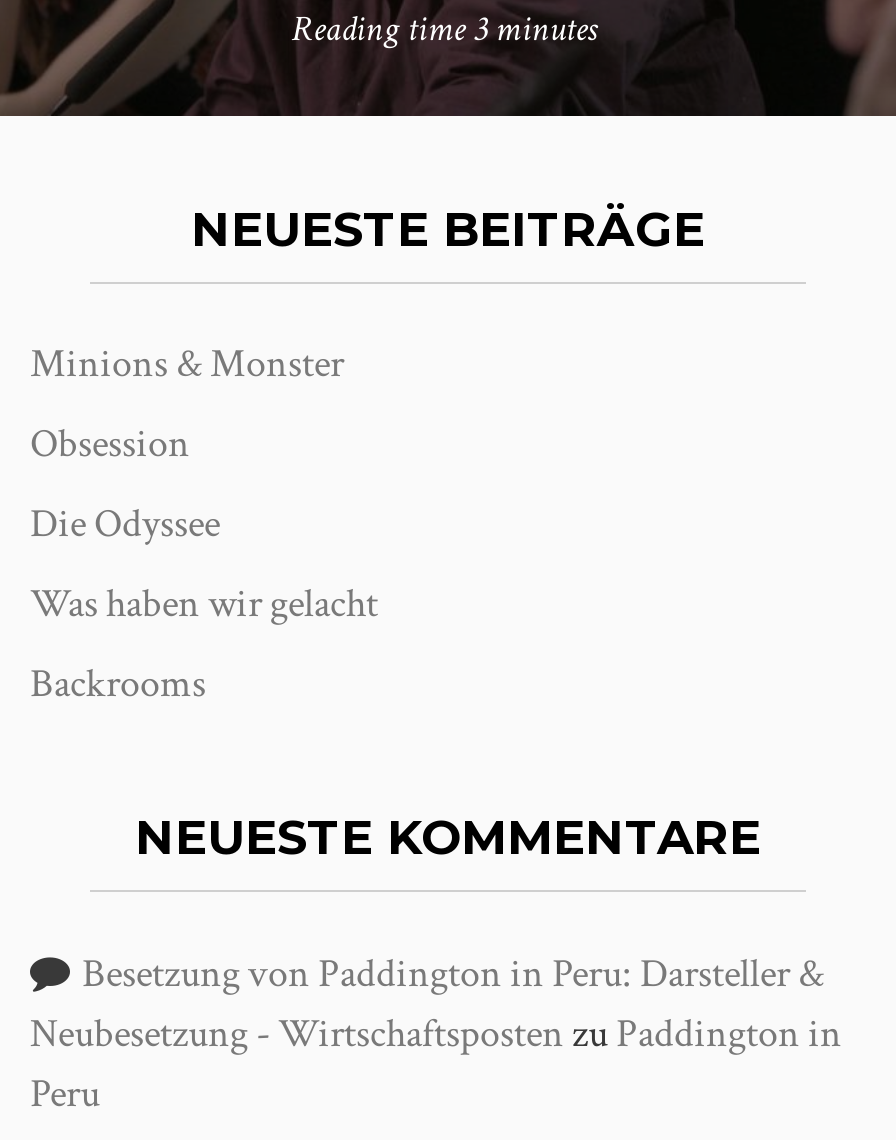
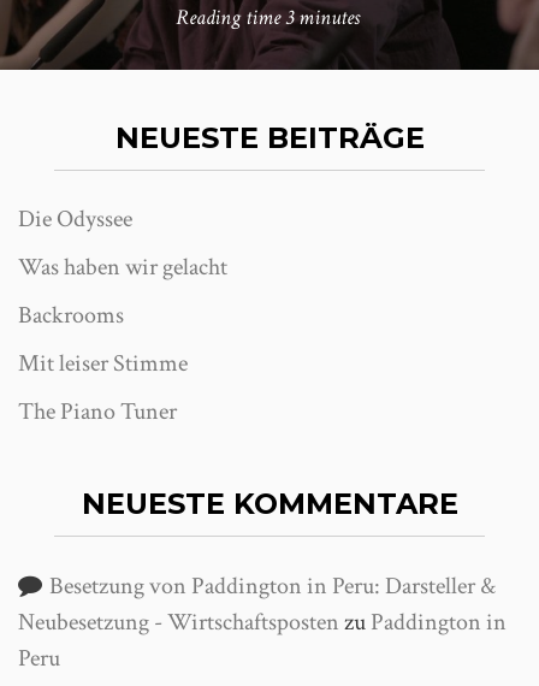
[30,338,344,470] Minions & Monster | Obsession -> none
moved [30,498,378,710] -> [18,203,227,331]: Die Odyssee | Was haben wir gelacht | Backrooms
none -> [18,348,188,427] Mit leiser Stimme | The Piano Tuner

